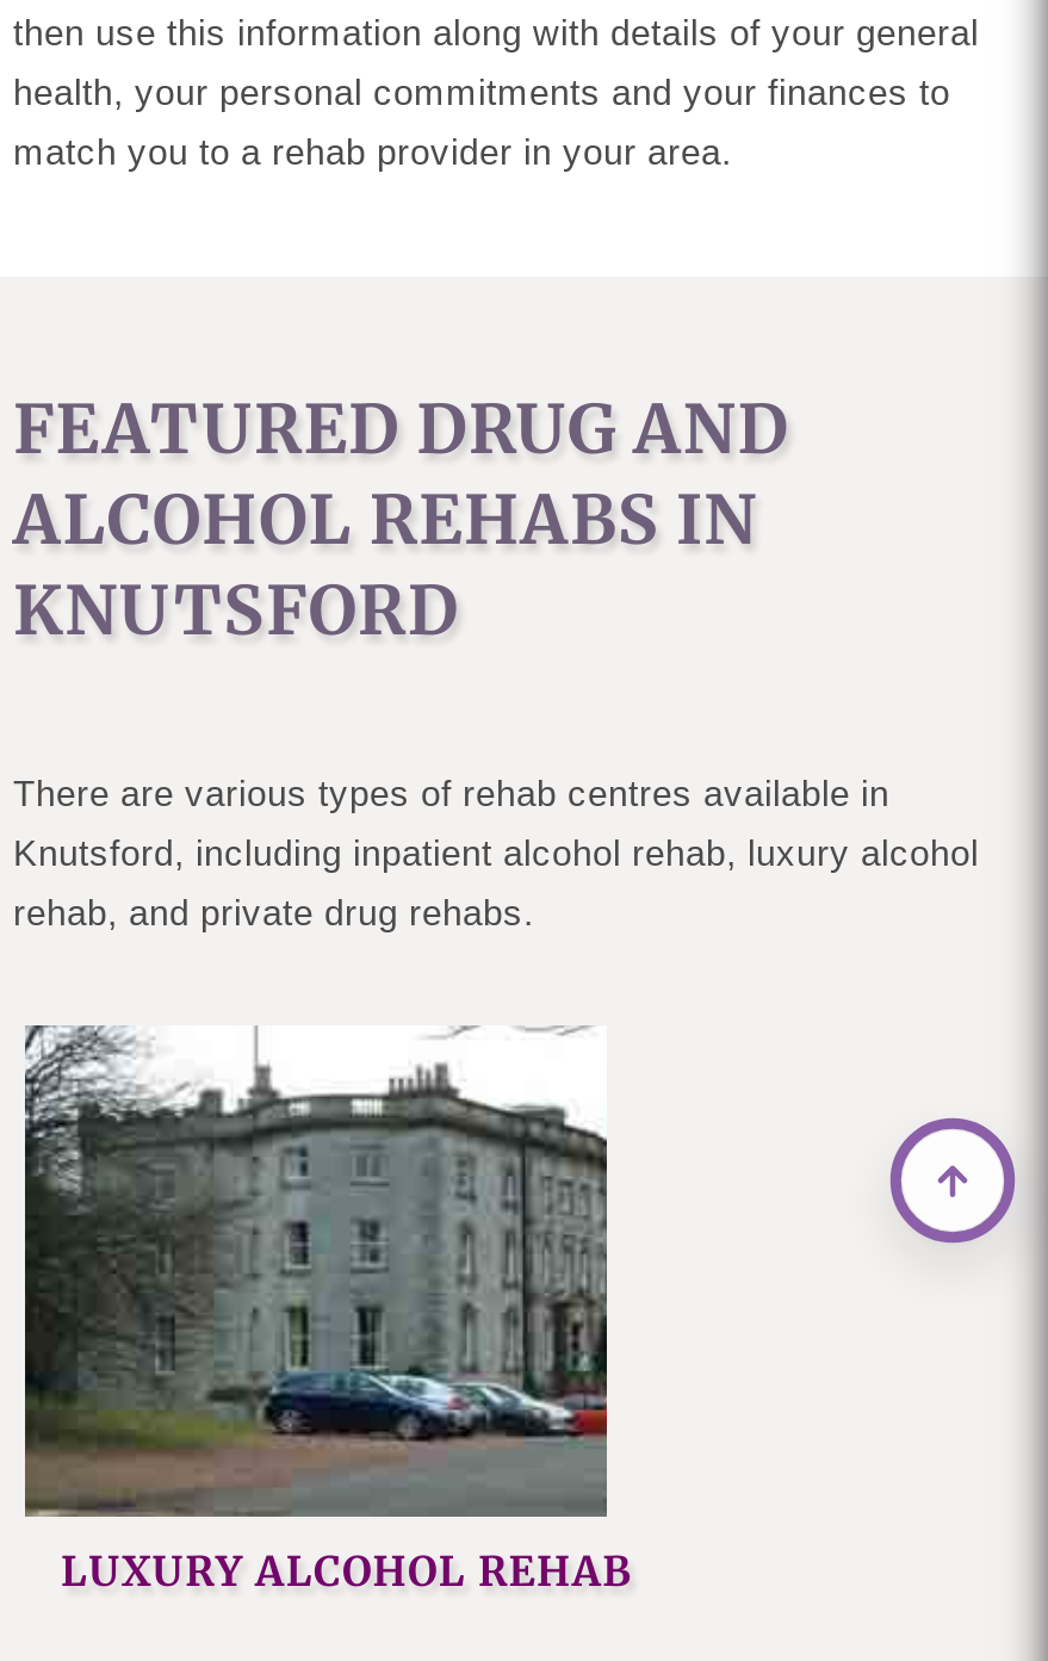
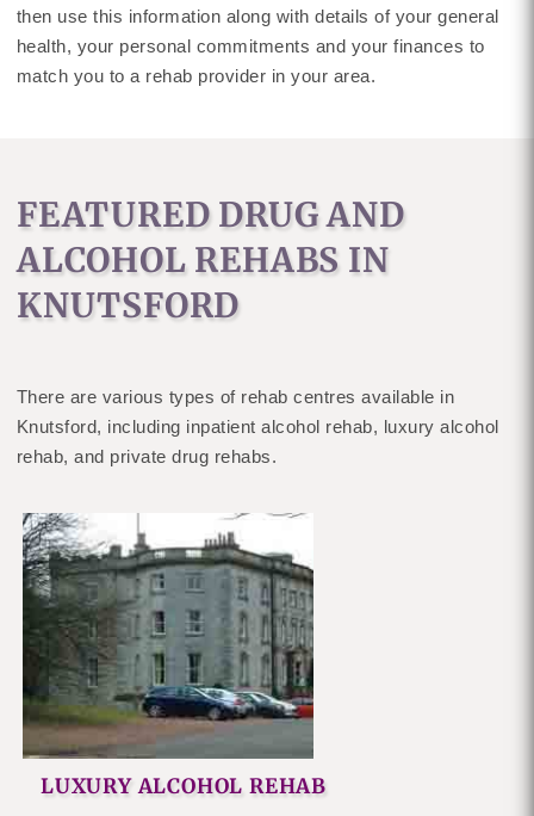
[888,1116,1017,1247] [image] -> none

